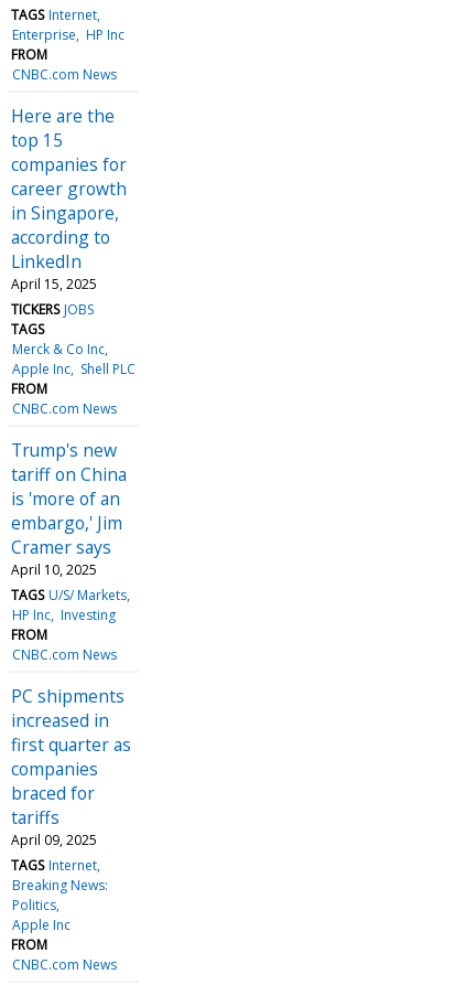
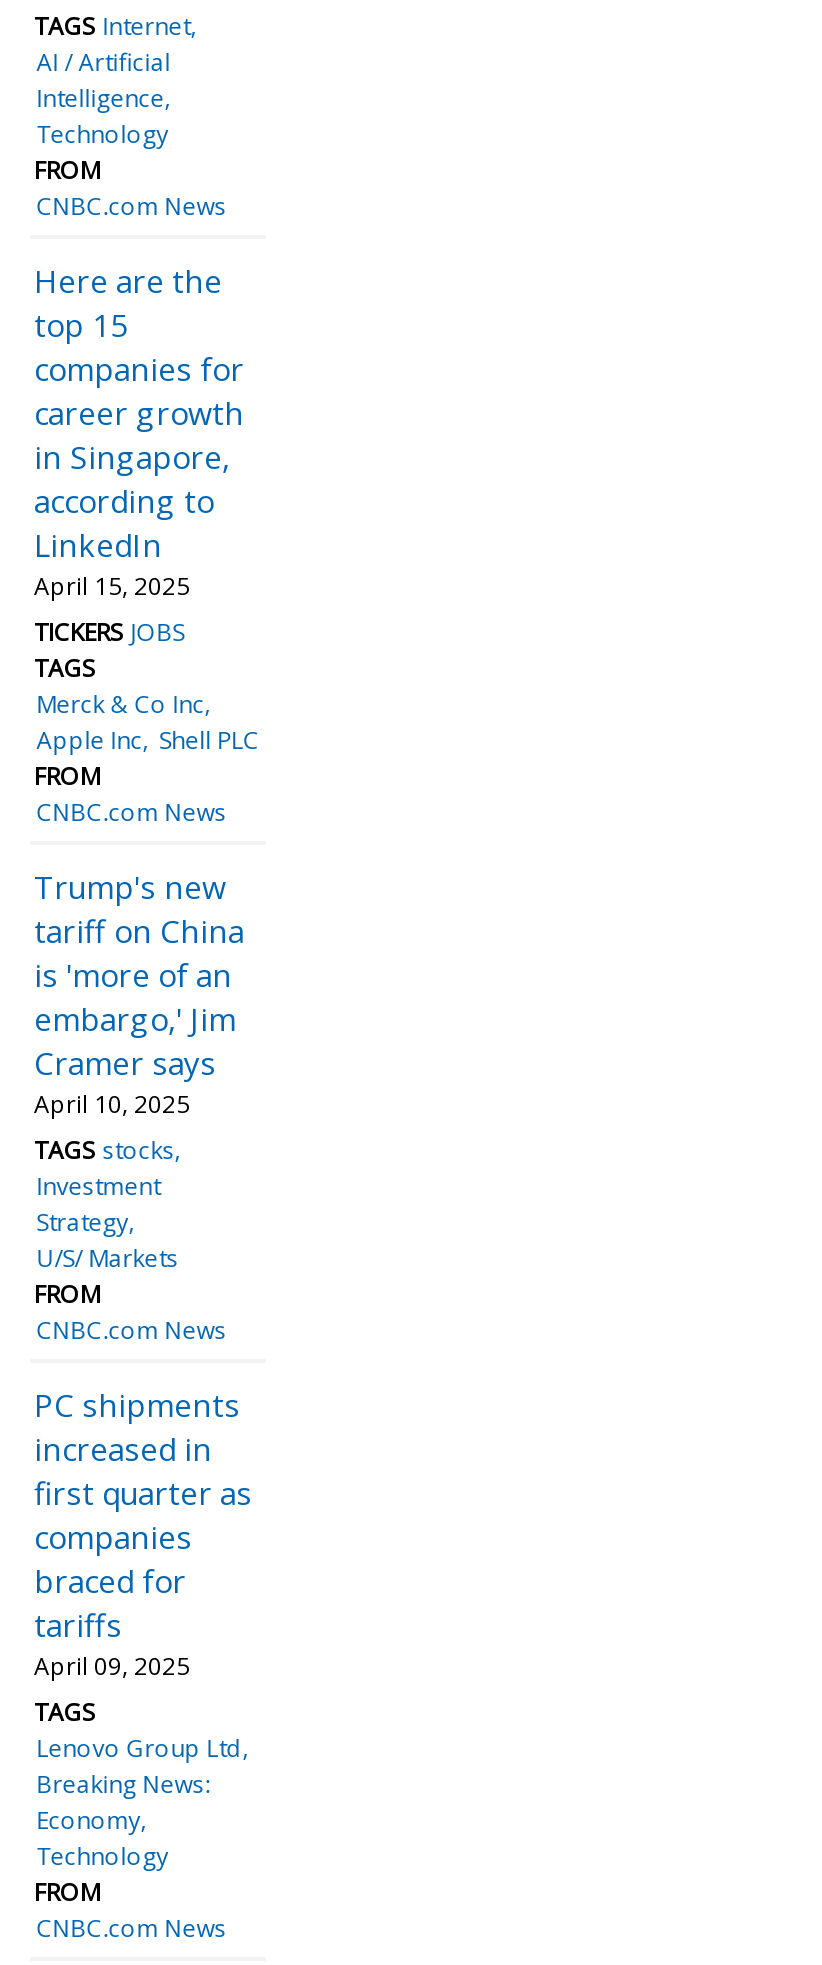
[12,25,124,44] Enterprise HP Inc -> [36,45,170,151] AI / Artificial | Intelligence | Technology
[11,585,127,624] TAGS U/S/ Markets | HP Inc Investing -> [34,1133,178,1275] TAGS stocks | Investment | Strategy | U/S/ Markets
[11,856,97,874] TAGS Internet -> [34,1695,242,1765] TAGS | Lenovo Group Ltd
[12,895,71,934] Politics | Apple Inc -> [36,1803,168,1873] Economy | Technology

